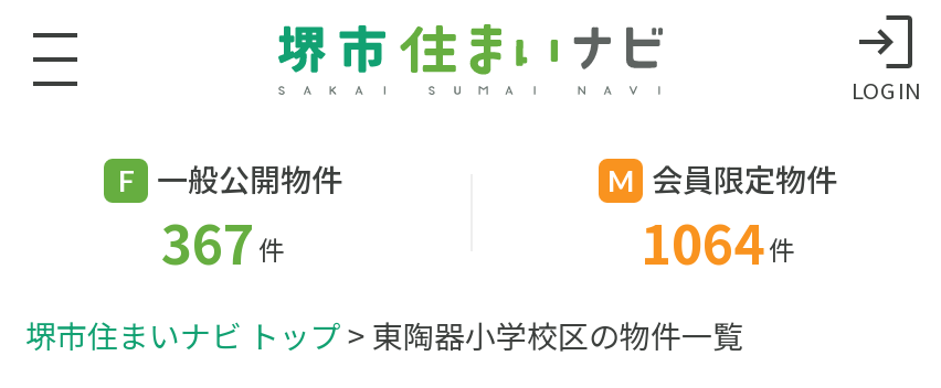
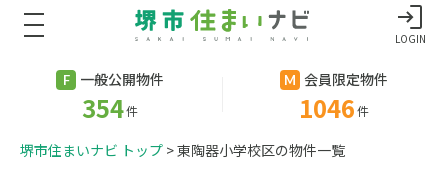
[161,203,285,280] 367 件 -> [82,90,138,125] 354 件
[641,203,795,280] 1064 件 -> [299,90,369,125] 1046 件

